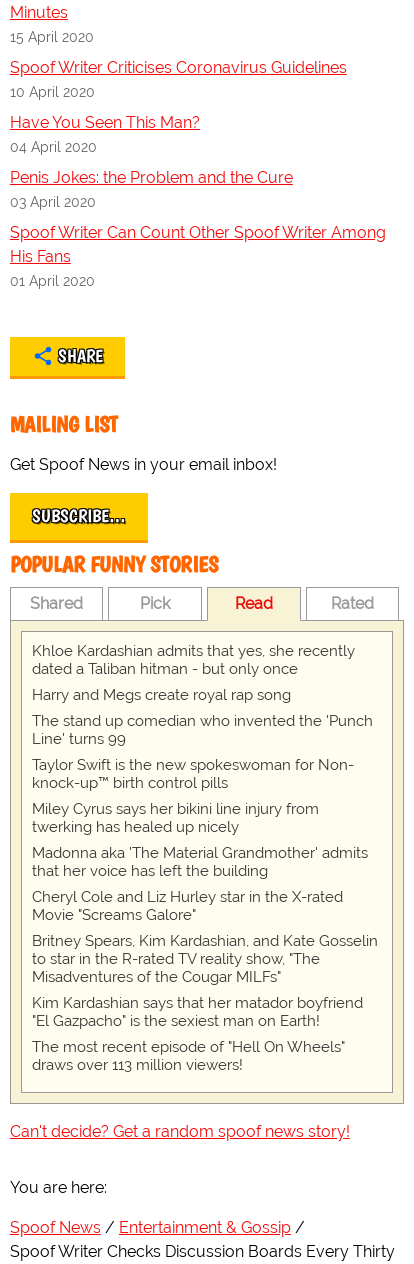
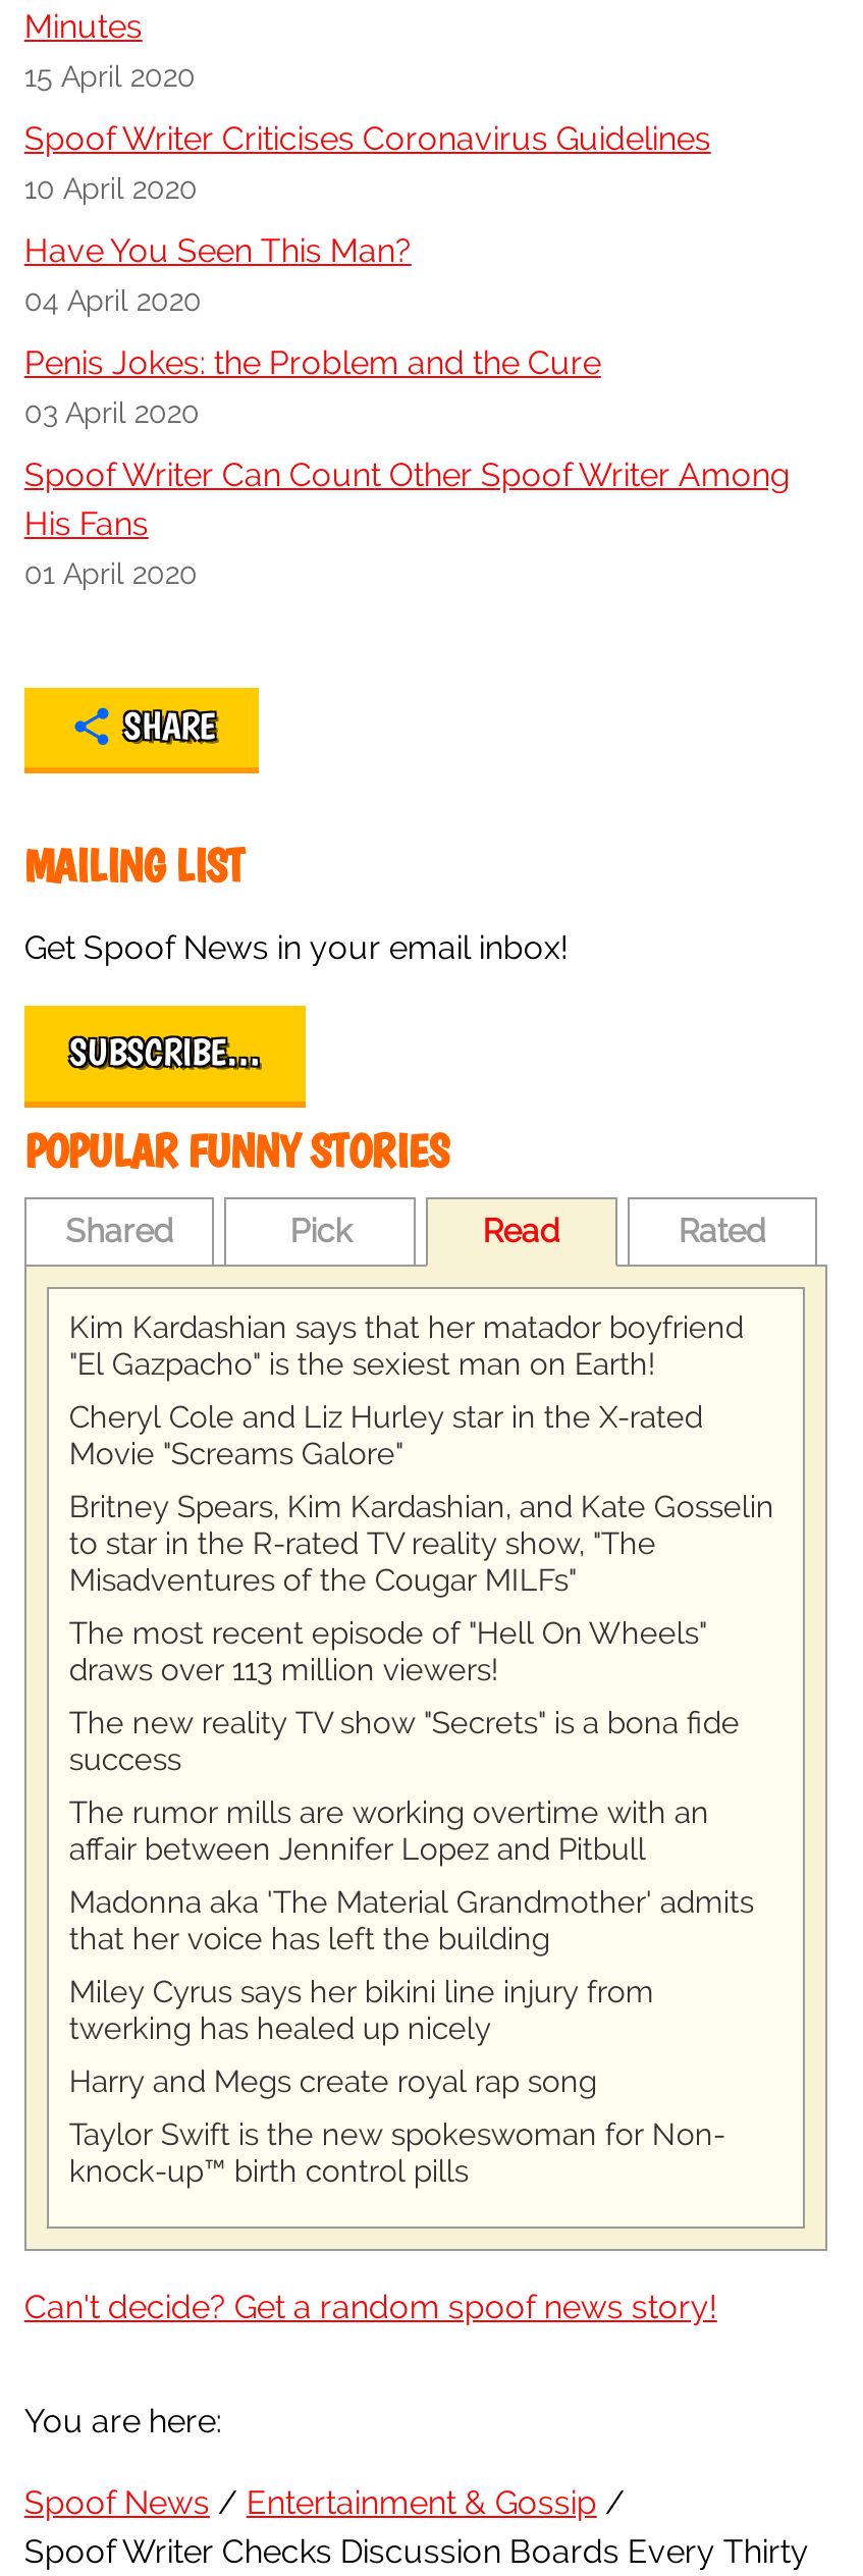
[32,642,373,748] Khloe Kardashian admits that yes, she recently | dated a Taliban hitman - but only once | The stand up comedian who invented the 'Punch | Line' turns 99 -> none
moved [32,686,291,704] -> [69,2062,597,2099]: Harry and Megs create royal rap song
moved [32,756,368,880] -> [69,1883,754,2189]: Taylor Swift is the new spokeswoman for Non- | knock-up™ birth control pills | Miley Cyrus says her bikini line injury from | twerking has healed up nicely | Madonna aka 'The Material Grandmother' admits | that her voice has left the building
moved [32,888,378,986] -> [69,1398,774,1598]: Cheryl Cole and Liz Hurley star in the X-rated | Movie "Screams Galore" | Britney Spears, Kim Kardashian, and Kate Gosselin | to star in the R-rated TV reality show, "The | Misadventures of the Cougar MILFs"
moved [32,994,363,1030] -> [69,1308,744,1382]: Kim Kardashian says that her matador boyfriend | "El Gazpacho" is the sexiest man on Earth!
moved [32,1038,345,1074] -> [69,1614,707,1687]: The most recent episode of "Hell On Wheels" | draws over 113 million viewers!
none -> [69,1704,740,1867] The new reality TV show "Secrets" is a bona fide | success | The rumor mills are working overtime with an | affair between Jennifer Lopez and Pitbull

